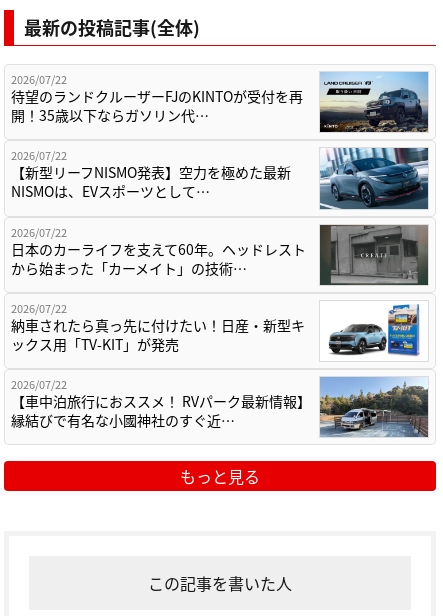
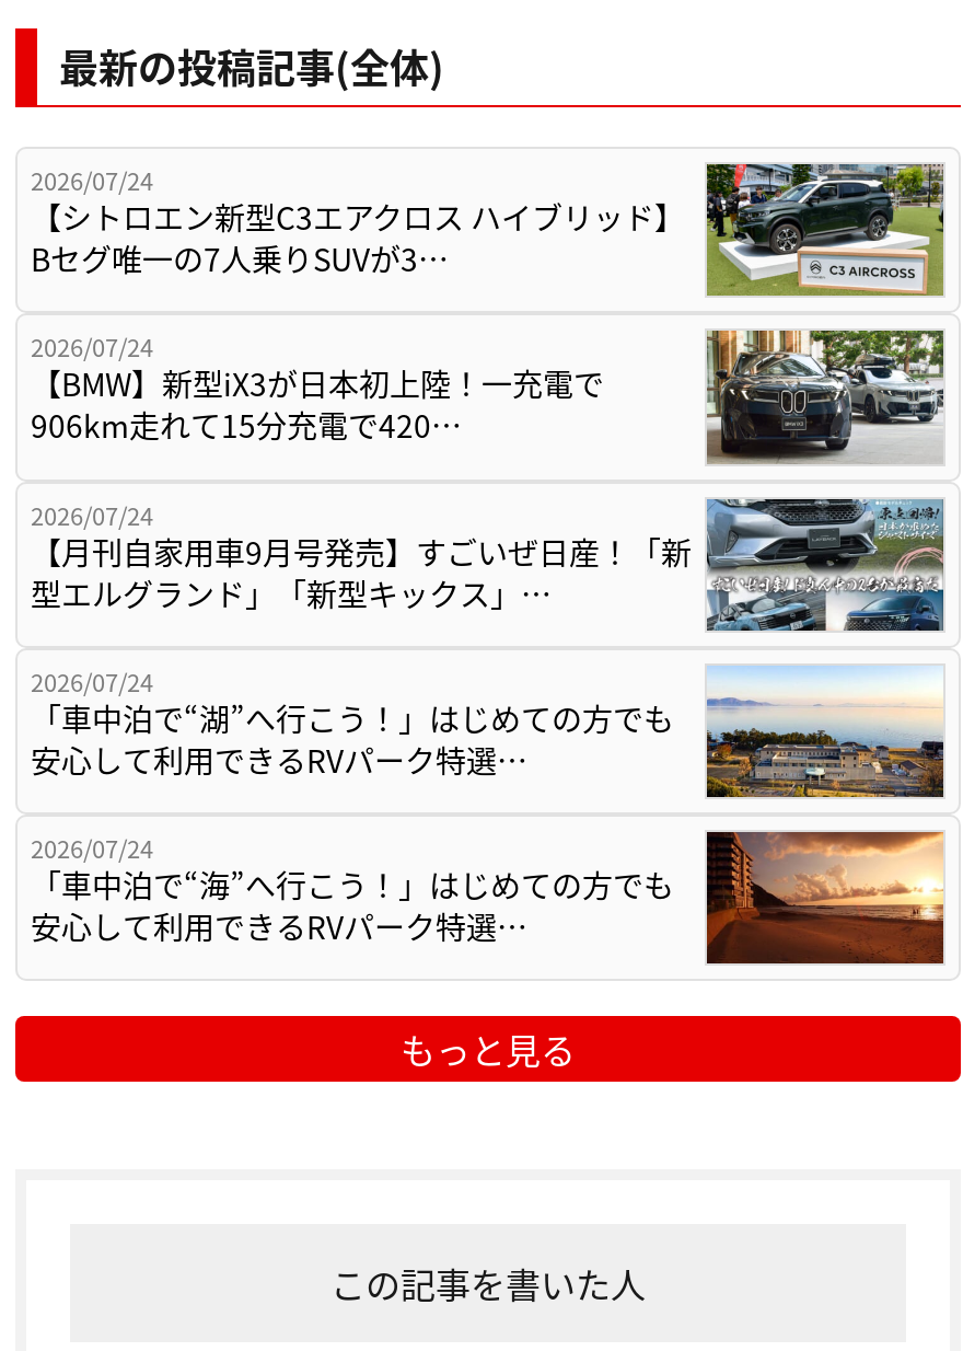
[11,71,429,133] [image] | 2026/07/22 | 待望のランドクルーザーFJのKINTOが受付を再 | 開！35歳以下ならガソリン代… -> [31,162,945,298] [image] | 2026/07/24 | 【シトロエン新型C3エアクロス ハイブリッド】 | Bセグ唯一の7人乗りSUVが3…
[11,147,291,201] 2026/07/22 | 【新型リーフNISMO発表】空力を極めた最新 | NISMOは、EVスポーツとして… -> [31,329,604,448] 2026/07/24 | 【BMW】新型iX3が日本初上陸！一充電で | 906km走れて15分充電で420…
[11,147,429,277] [image] | 2026/07/22 | 日本のカーライフを支えて60年。ヘッドレスト | から始まった「カーメイト」の技術… -> [31,328,943,614] [image] | 2026/07/24 | 【月刊自家用車9月号発売】すごいぜ日産！「新 | 型エルグランド」「新型キックス」…
[11,224,429,354] [image] | 2026/07/22 | 納車されたら真っ先に付けたい！日産・新型キ | ックス用「TV-KIT」が発売 -> [31,497,943,781] [image] | 2026/07/24 | 「車中泊で“湖”へ行こう！」はじめての方でも | 安心して利用できるRVパーク特選…
[11,302,428,430] [image] | 2026/07/22 | 【車中泊旅行におススメ！ RVパーク最新情報】 | 縁結びで有名な小國神社のすぐ近… -> [31,666,945,947] [image] | 2026/07/24 | 「車中泊で“海”へ行こう！」はじめての方でも | 安心して利用できるRVパーク特選…
[319,376,429,438] [image] -> [705,830,945,966] [image]

